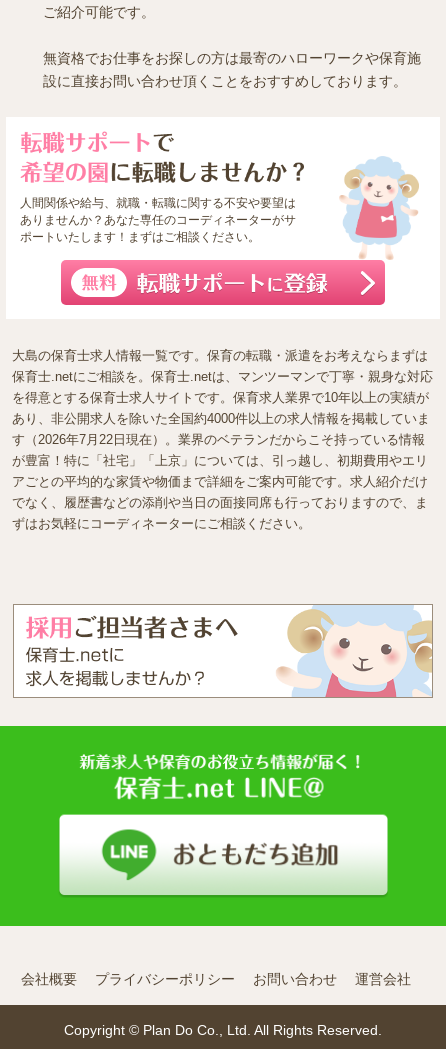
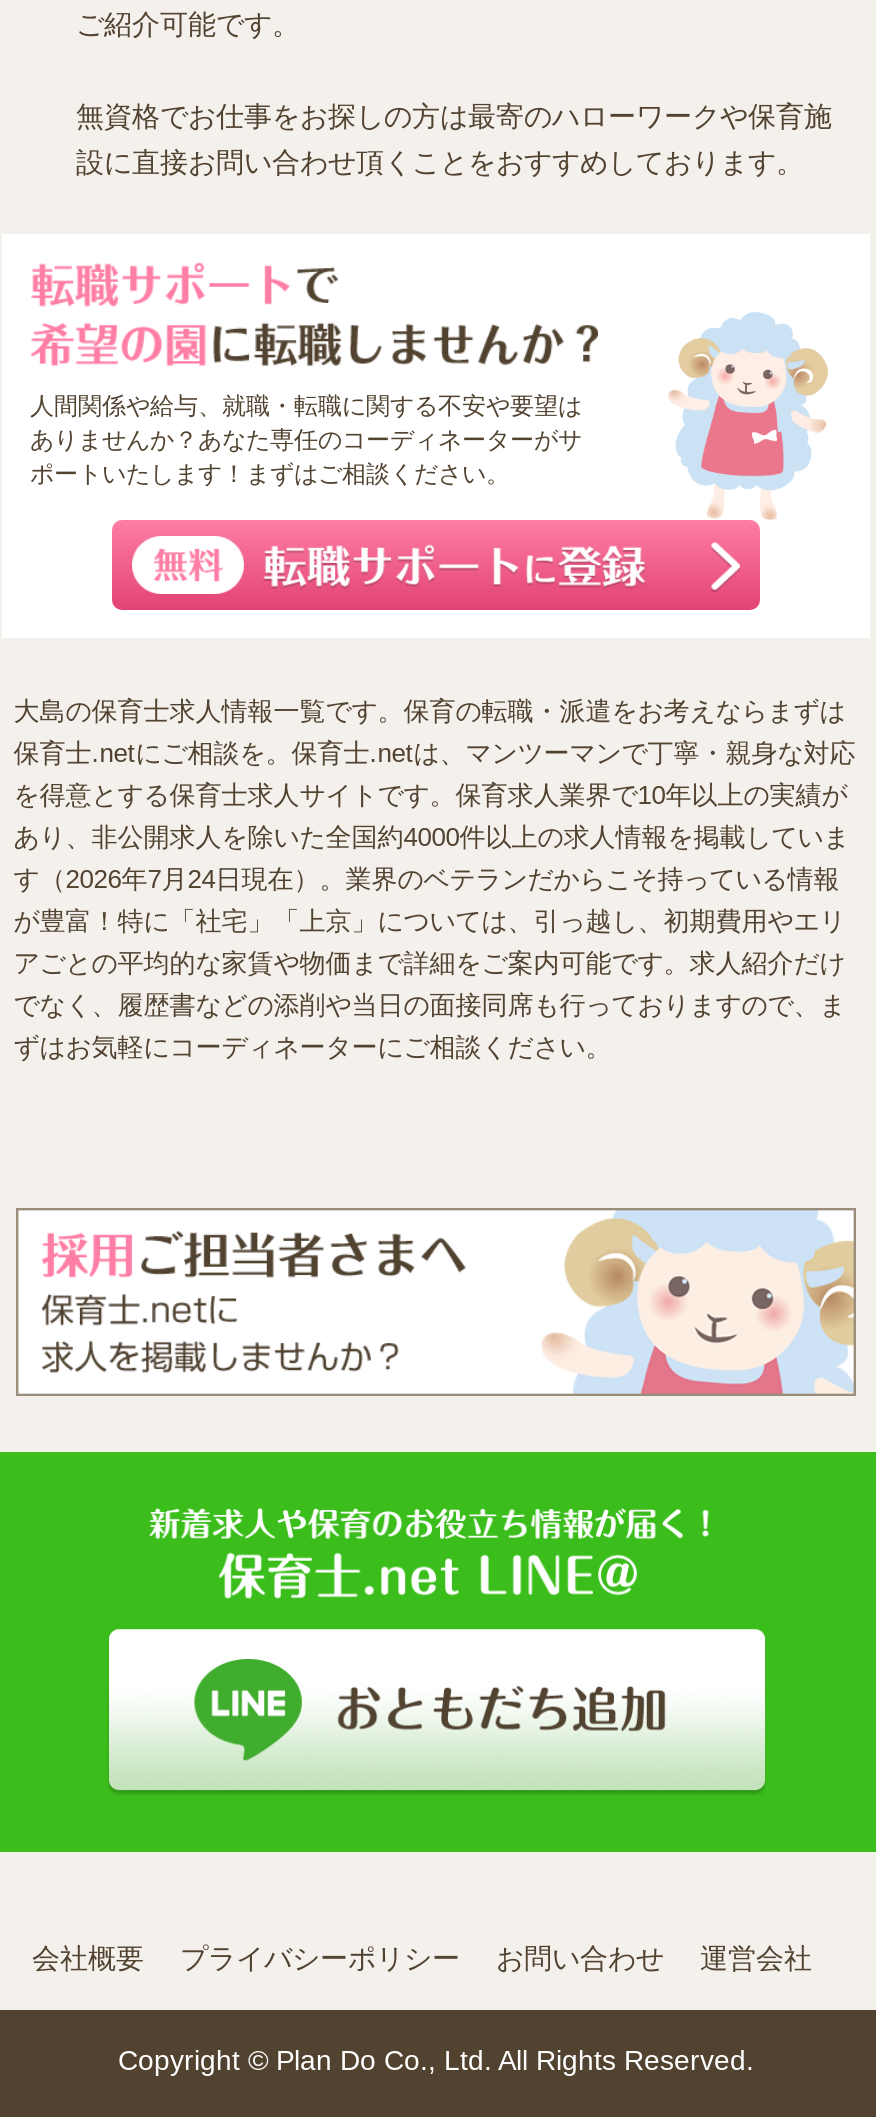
[12,432,425,447] す（2026年7月22日現在）。業界のベテランだからこそ持っている情報 -> [14,863,840,893] す（2026年7月24日現在）。業界のベテランだからこそ持っている情報

